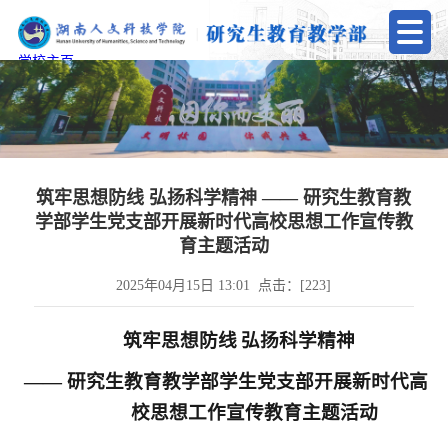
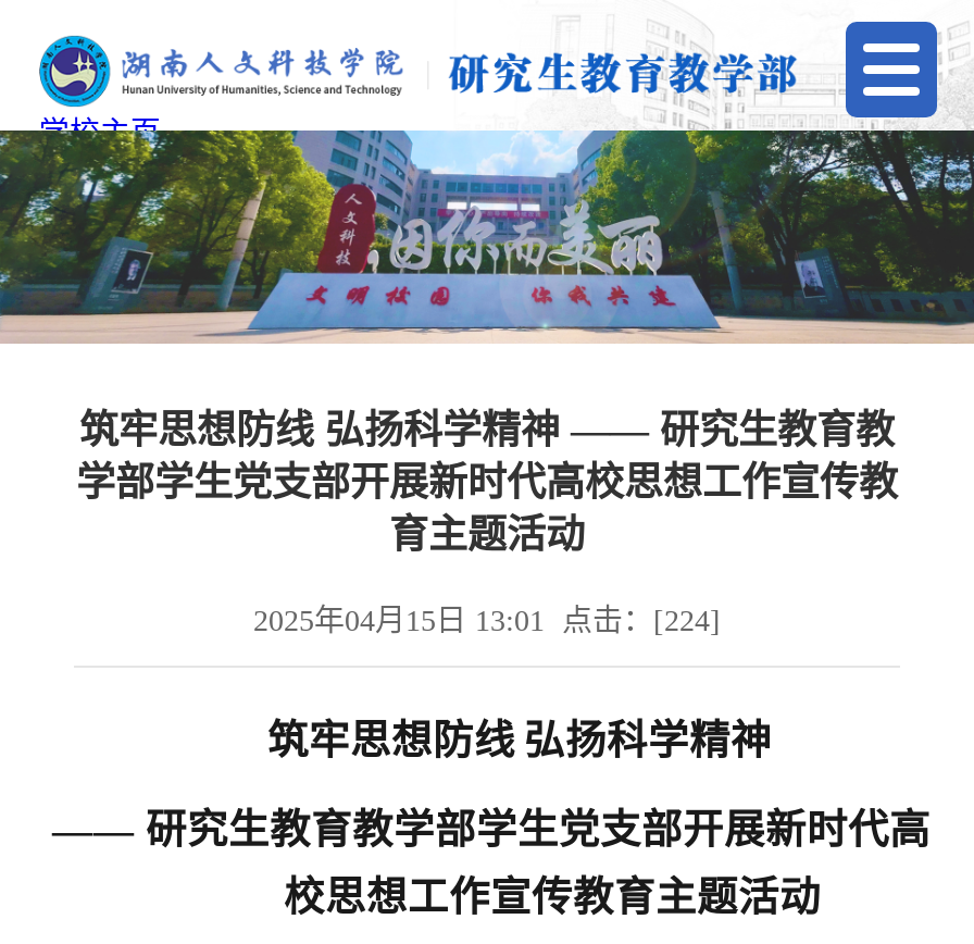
[116,278,331,293] 2025年04月15日 13:01 点击：[223] -> [253,605,721,637] 2025年04月15日 13:01 点击：[224]

